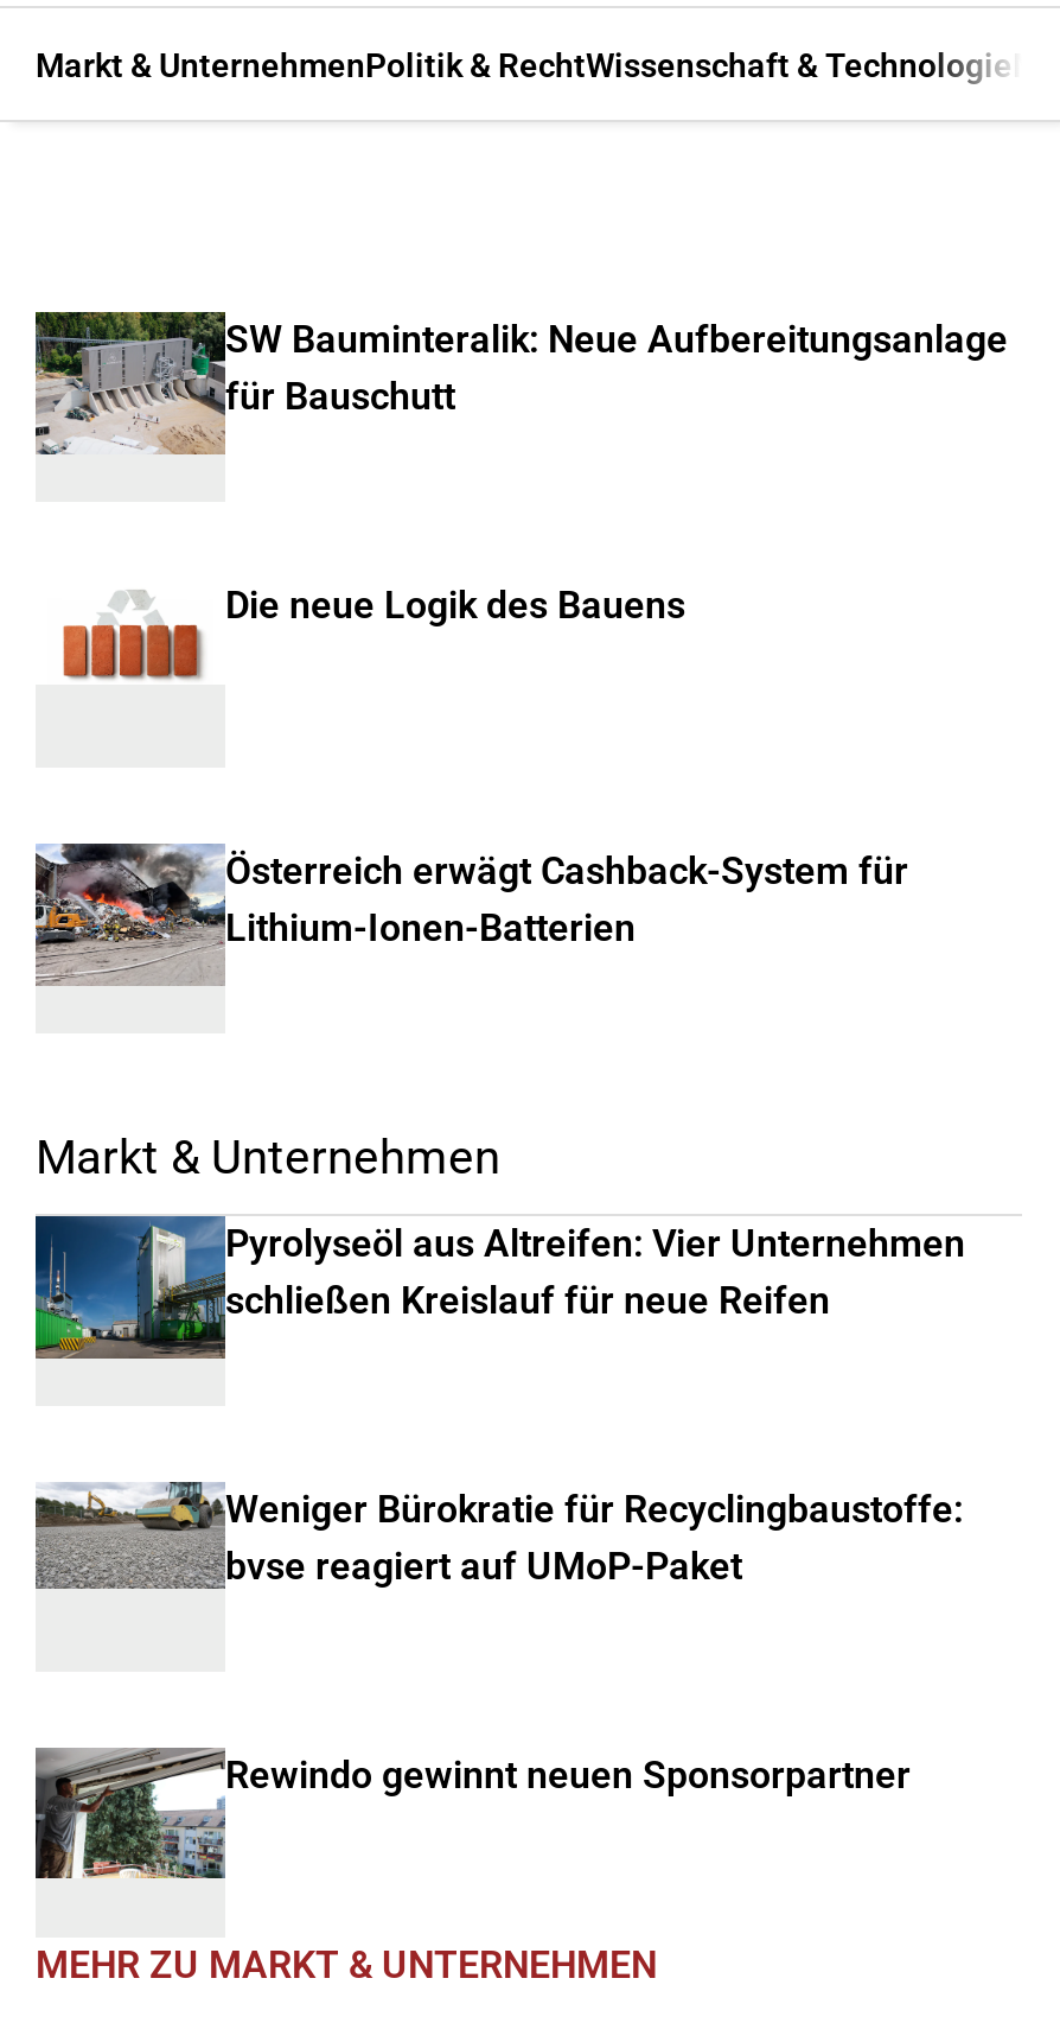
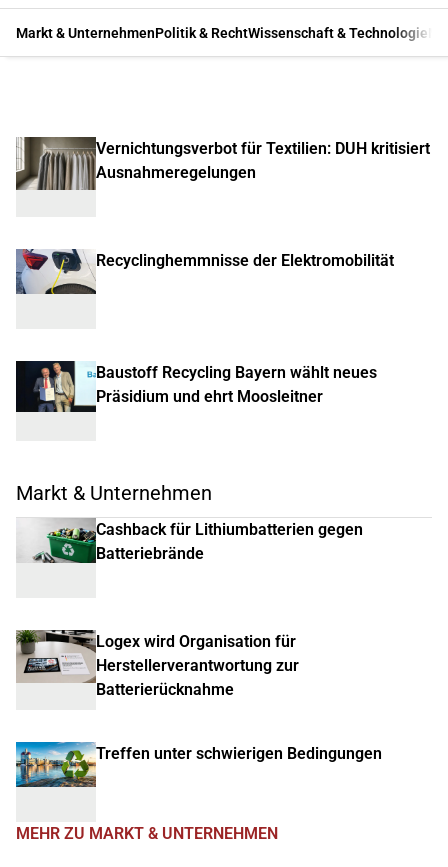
[33,310,1008,457] [image] | SW Bauminteralik: Neue Aufbereitungsanlage | für Bauschutt -> [16,137,430,197] [image] | Vernichtungsverbot für Textilien: DUH kritisiert | Ausnahmeregelungen
[36,578,685,685] [image] | Die neue Logik des Bauens -> [15,248,394,295] [image] | Recyclinghemmnisse der Elektromobilität
[33,841,908,986] [image] | Österreich erwägt Cashback-System für | Lithium-Ionen-Batterien -> [15,360,377,420] [image] | Baustoff Recycling Bayern wählt neues | Präsidium und ehrt Moosleitner
[33,1214,965,1361] [image] | Pyrolyseöl aus Altreifen: Vier Unternehmen | schließen Kreislauf für neue Reifen -> [16,518,363,578] [image] | Cashback für Lithiumbatterien gegen | Batteriebrände
[36,1480,963,1605] [image] | Weniger Bürokratie für Recyclingbaustoffe: | bvse reagiert auf UMoP-Paket -> [16,629,299,699] [image] | Logex wird Organisation für | Herstellerverantwortung zur | Batterierücknahme
[33,1745,911,1881] [image] | Rewindo gewinnt neuen Sponsorpartner -> [15,741,382,797] [image] | Treffen unter schwierigen Bedingungen

